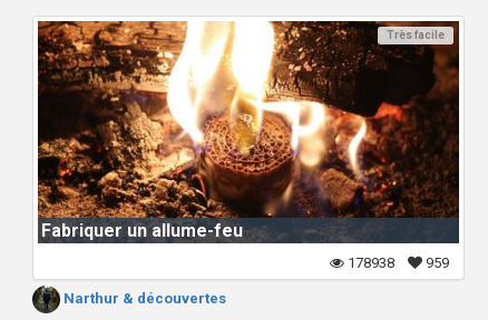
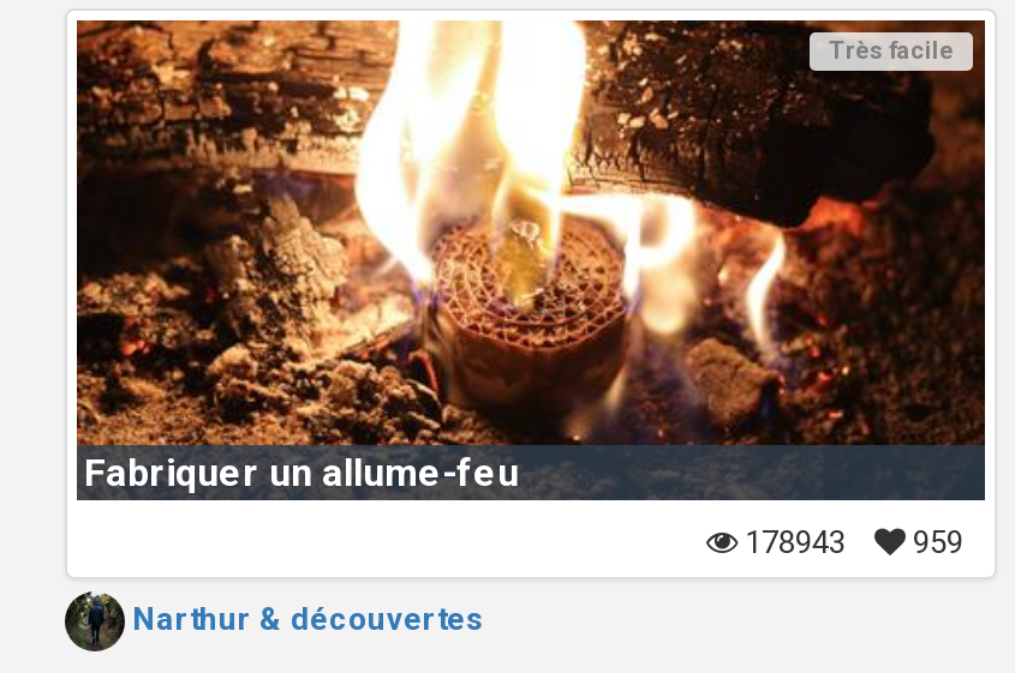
[344,254,449,271] 178938 959 -> [738,524,963,560] 178943 959

